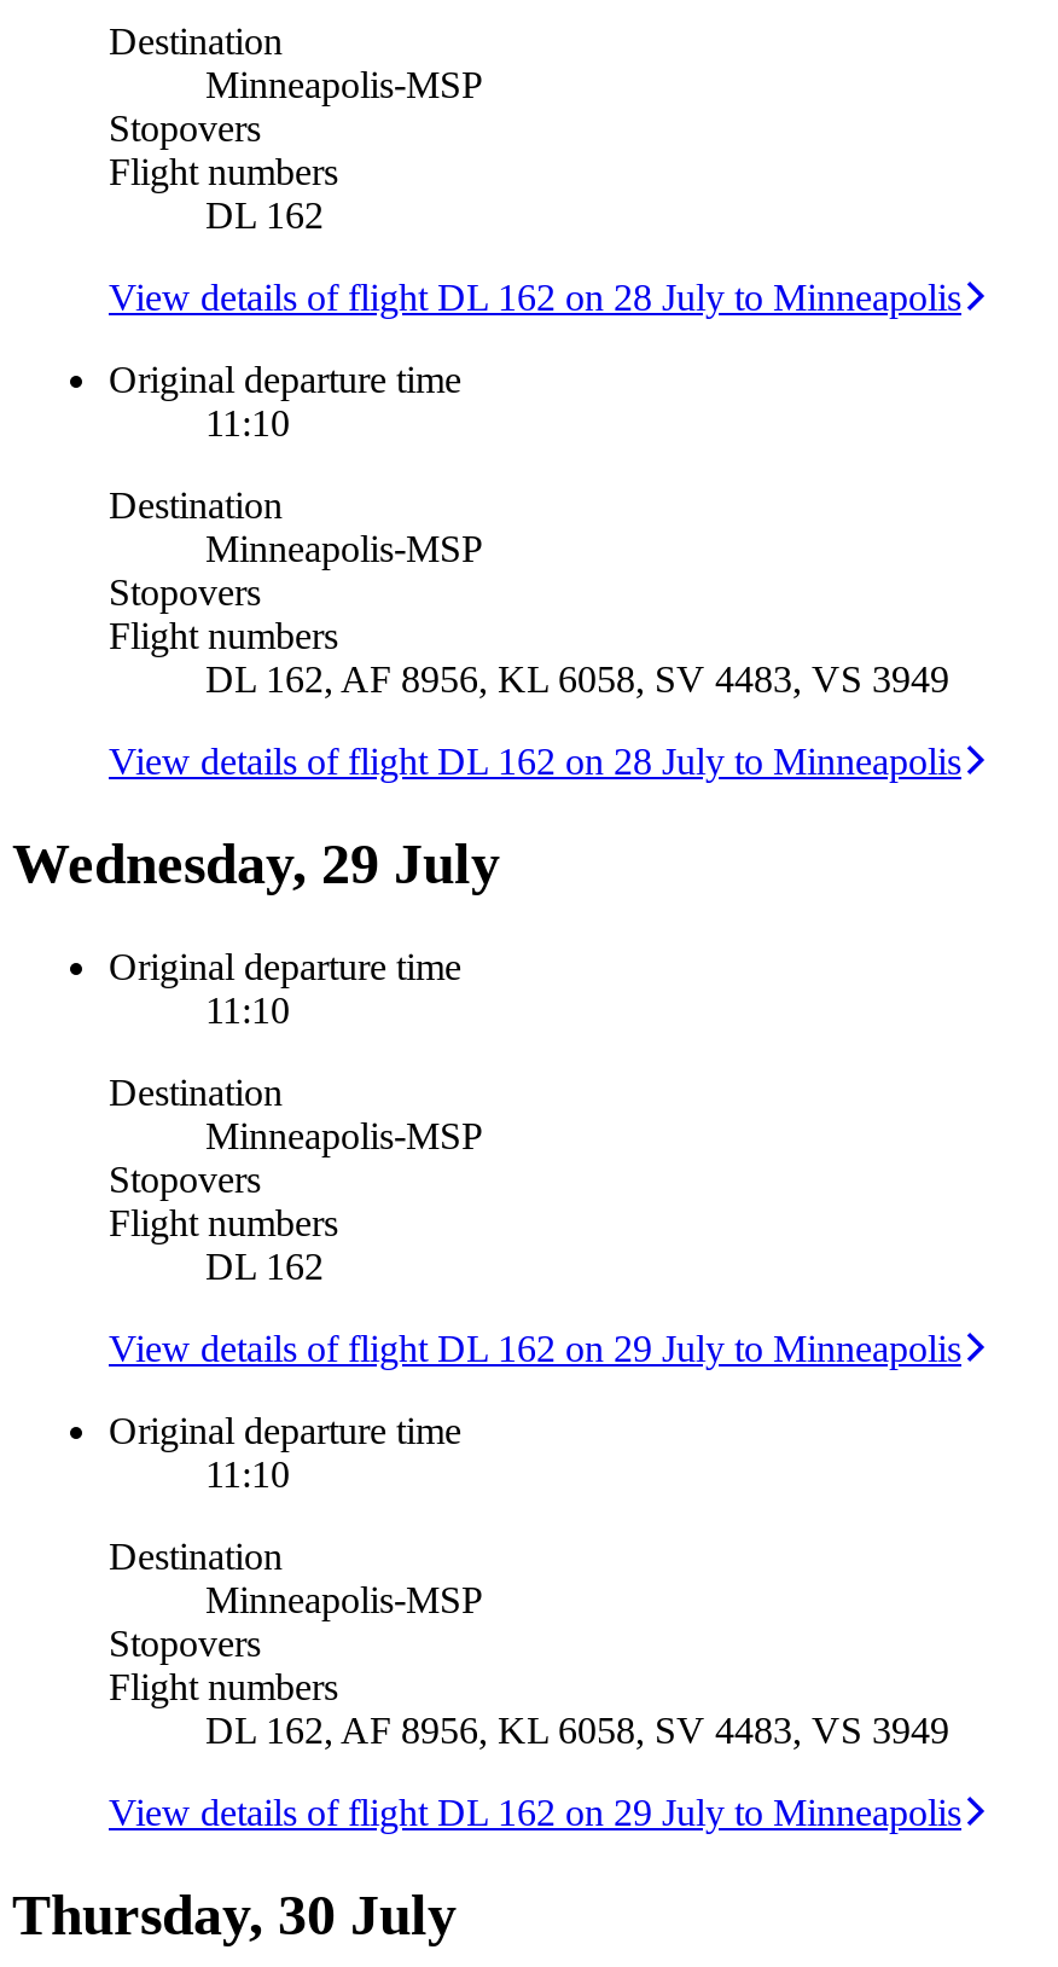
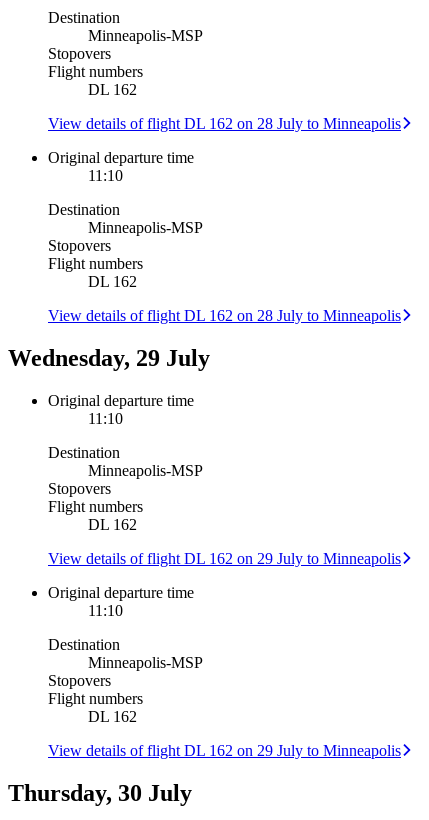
[205,658,949,699] DL 162, AF 8956, KL 6058, SV 4483, VS 3949 -> [88,273,137,290] DL 162
[205,1709,949,1750] DL 162, AF 8956, KL 6058, SV 4483, VS 3949 -> [88,708,137,725] DL 162

